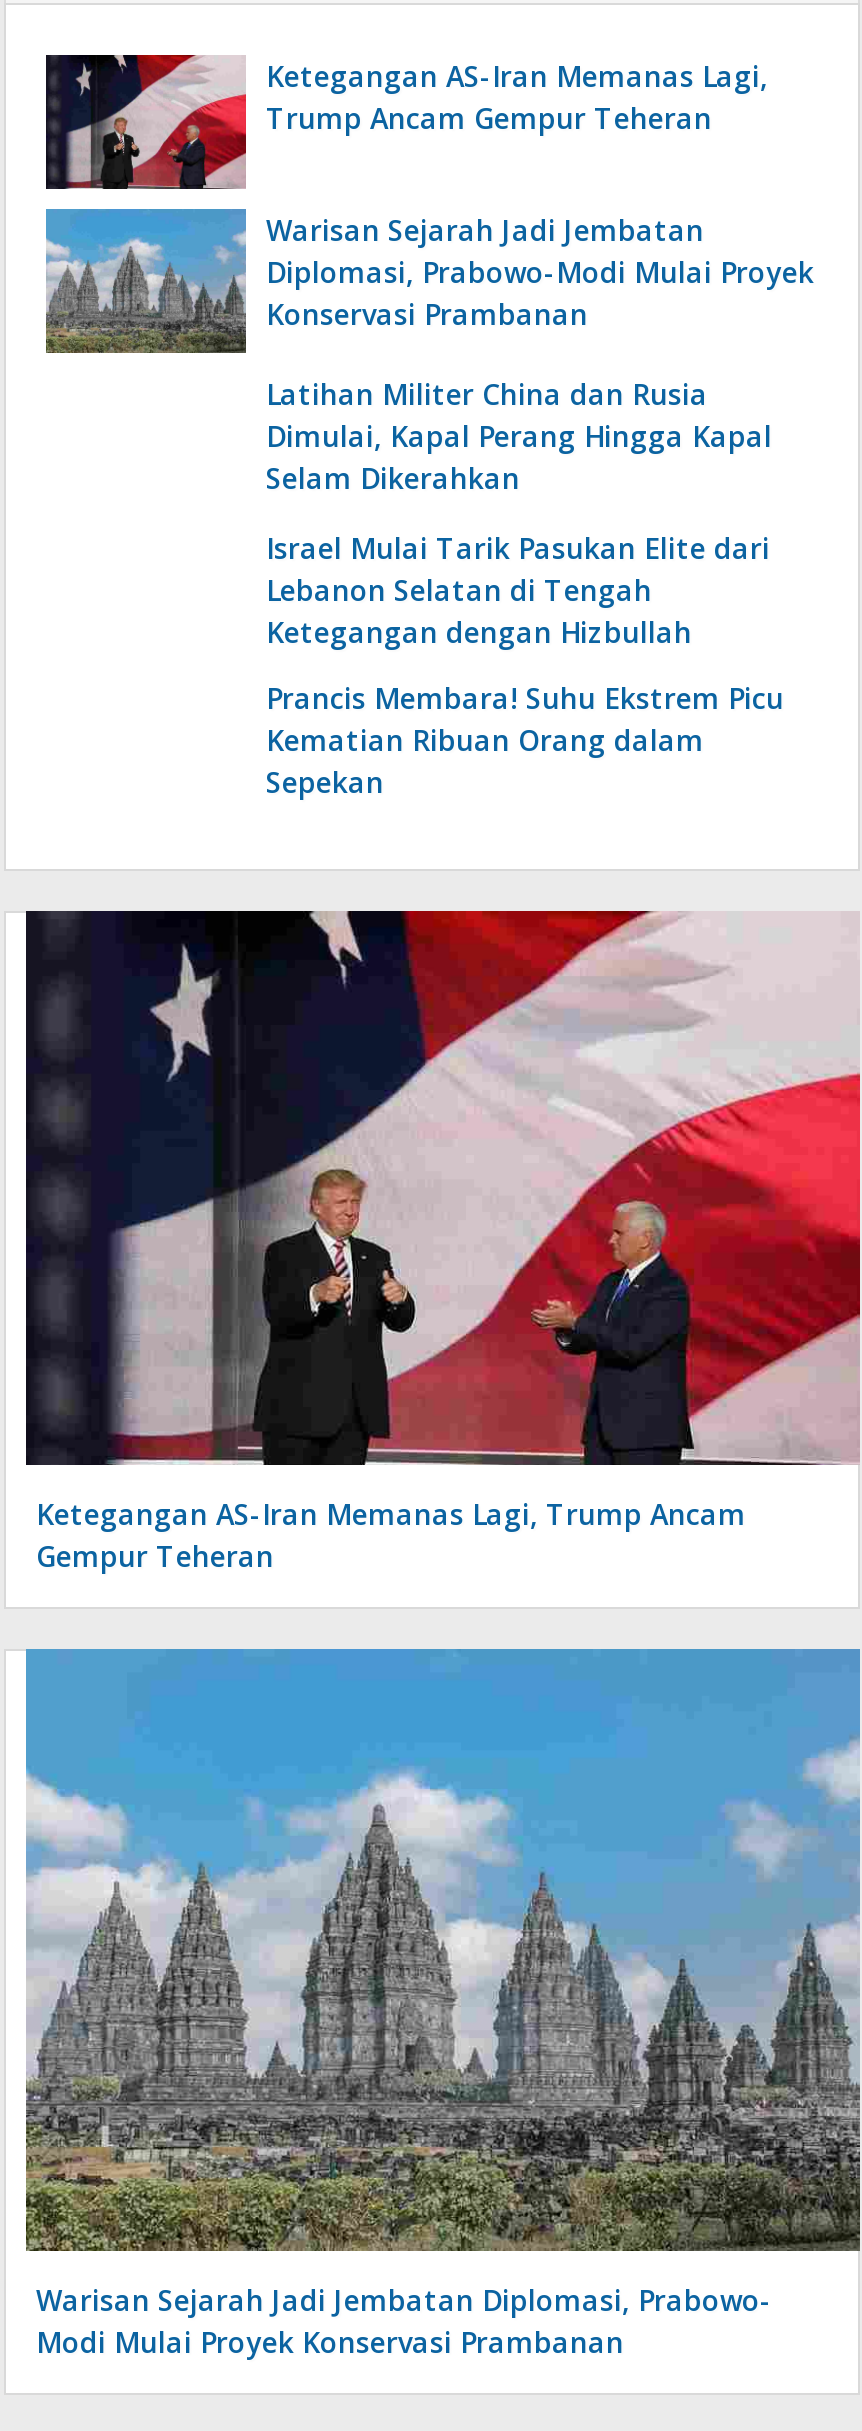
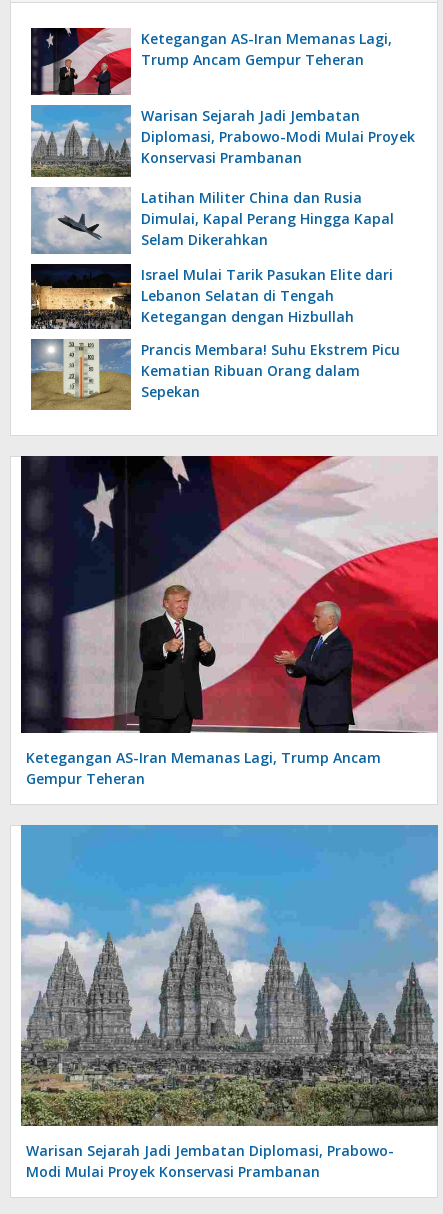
none -> [30,186,132,255] [image]
none -> [30,263,132,330] [image]
none -> [30,338,132,411] [image]

